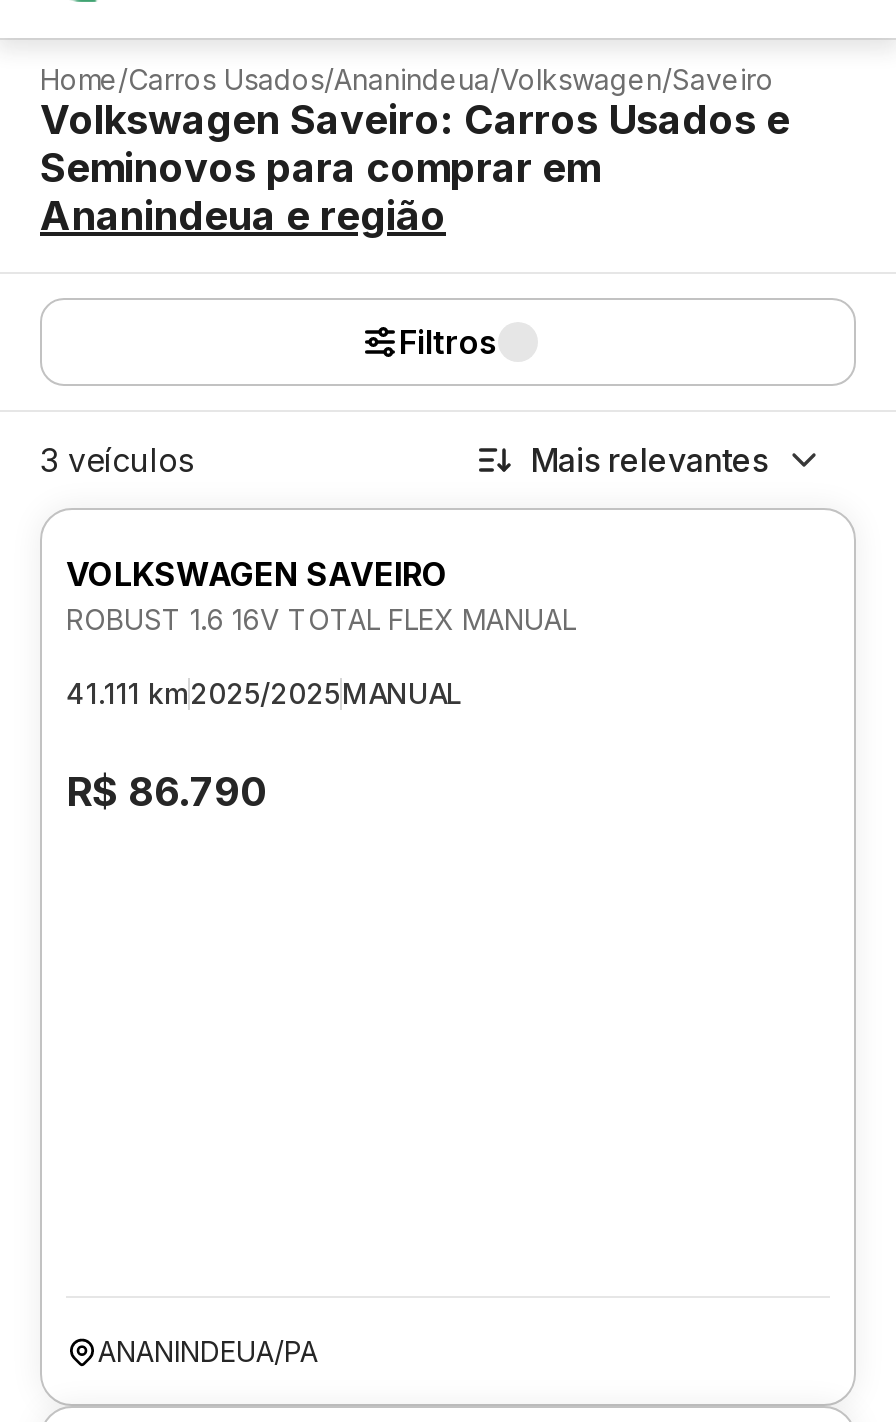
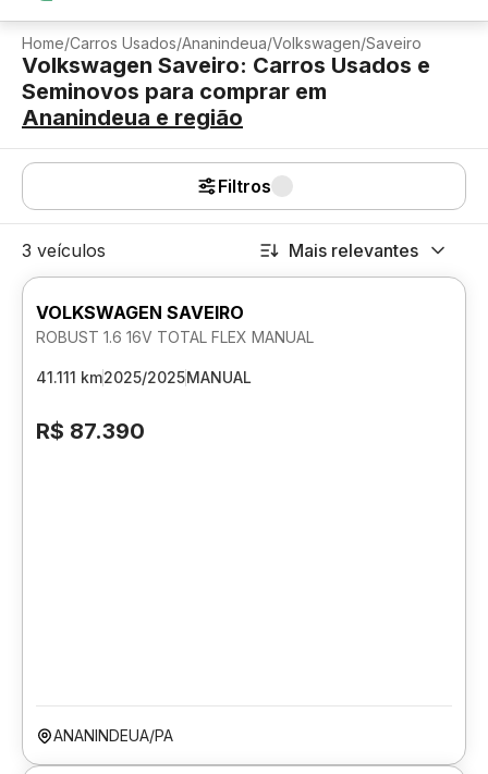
[66,768,268,816] R$ 86.790 -> [36,418,145,444] R$ 87.390

